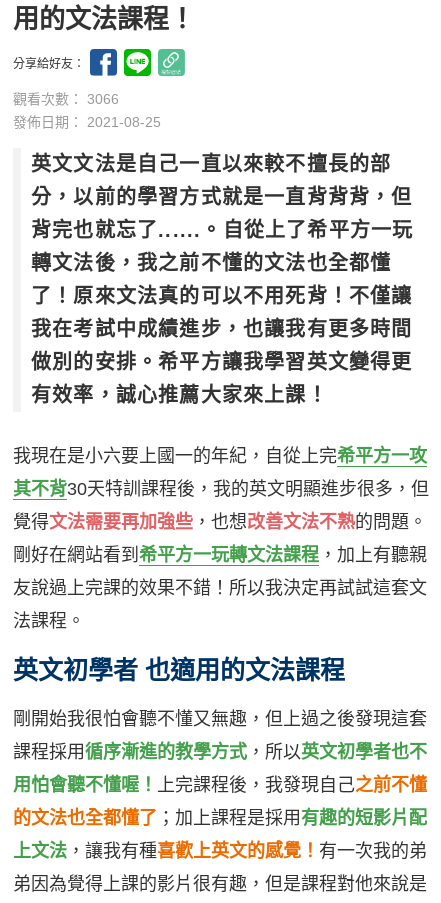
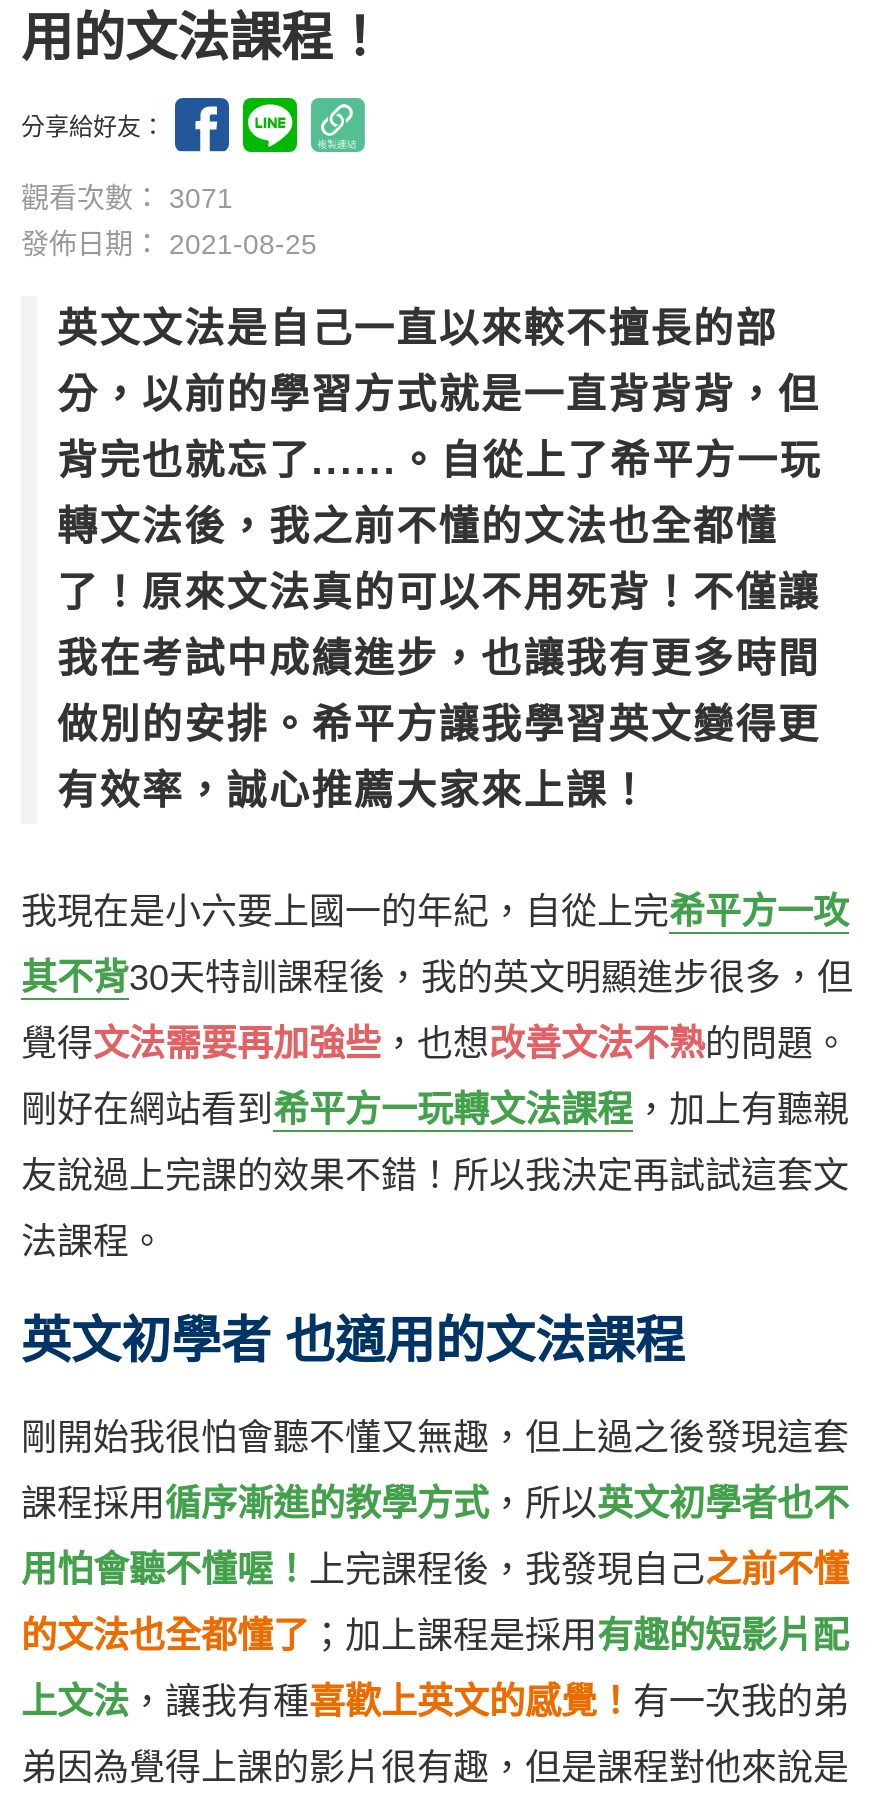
[13,91,119,107] 觀看次數： 3066 -> [21,183,233,215] 觀看次數： 3071

